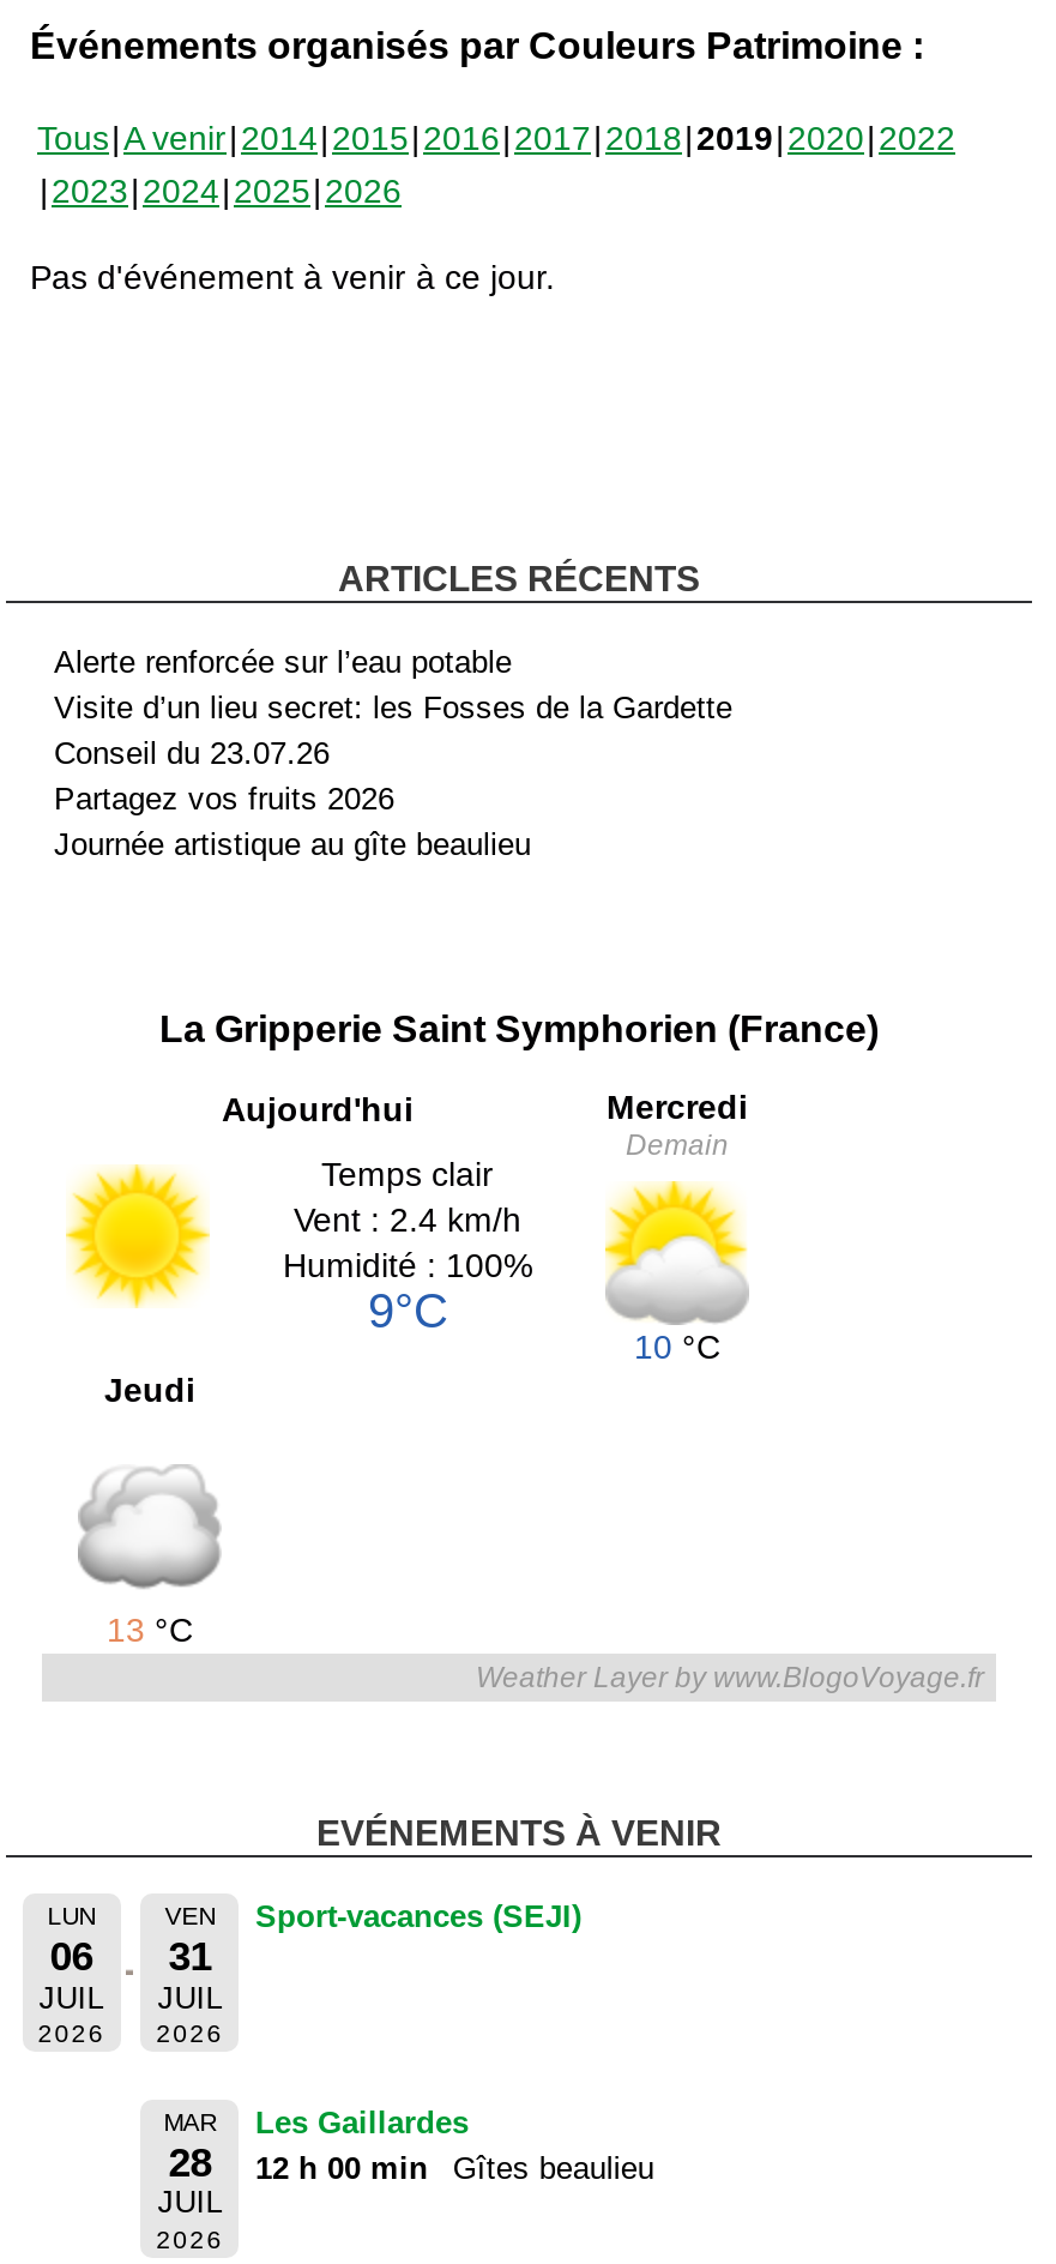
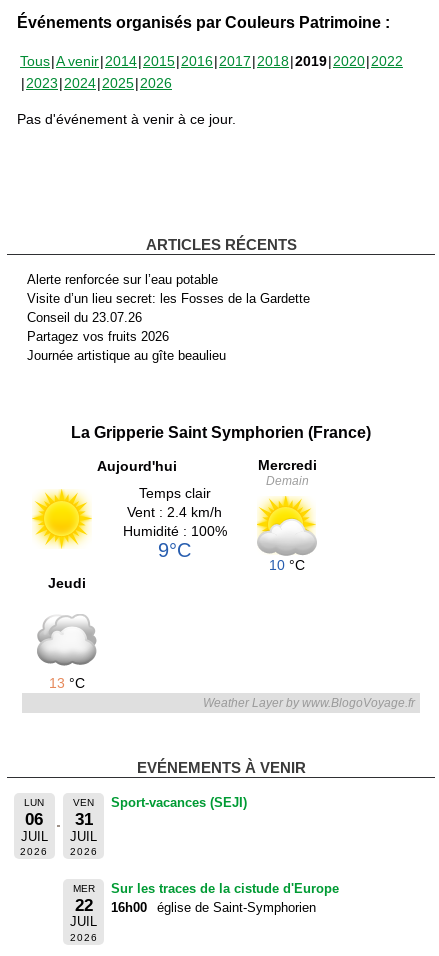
[163,2108,216,2185] MAR | 28 -> [73,883,95,915] MER | 22
[255,2104,654,2185] Les Gaillardes | 12 h 00 min | Gîtes beaulieu -> [111,881,339,915] Sur les traces de la cistude d'Europe | 16h00 | église de Saint-Symphorien

